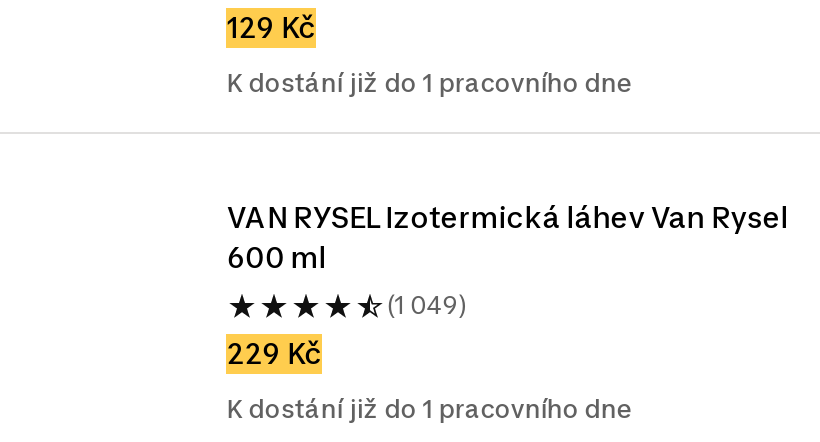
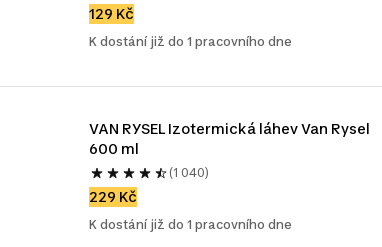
[387,290,467,320] (1 049) -> [169,165,209,180] (1 040)

